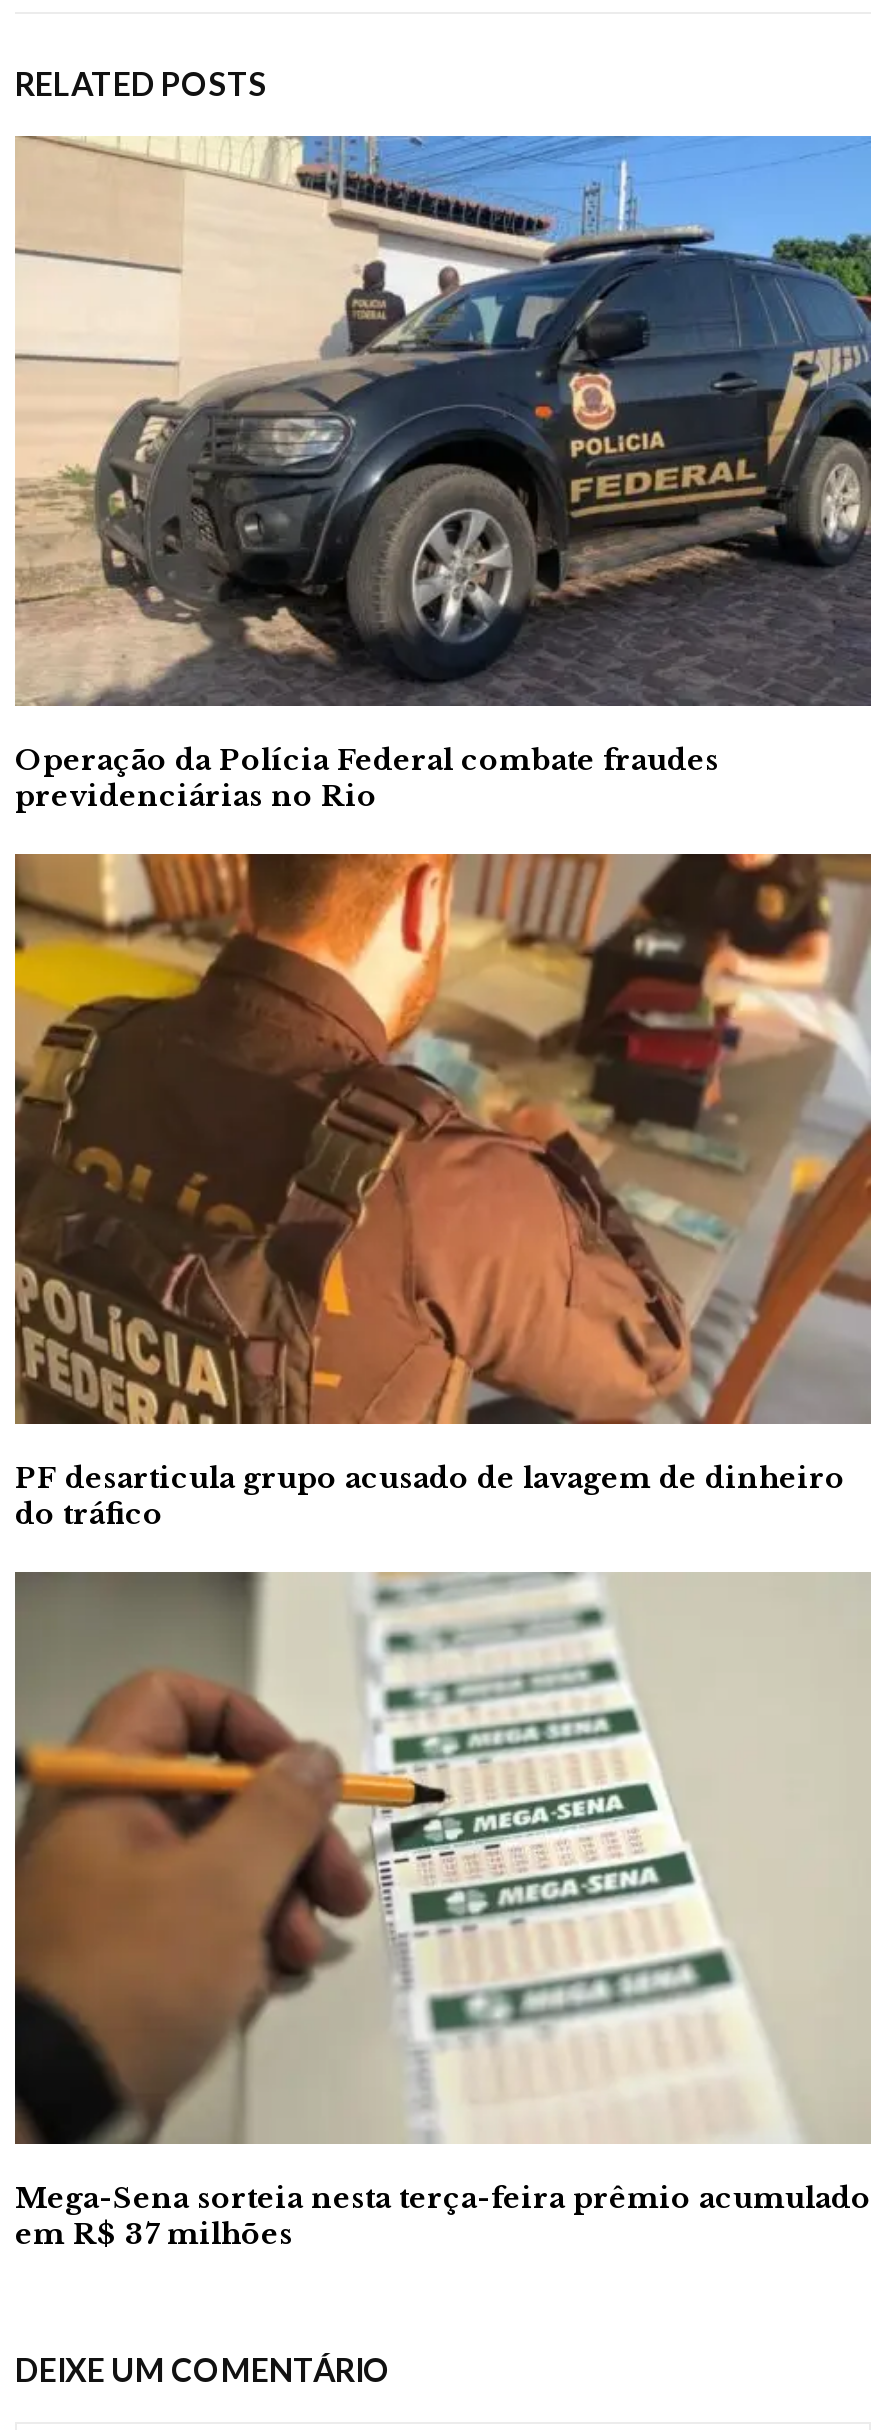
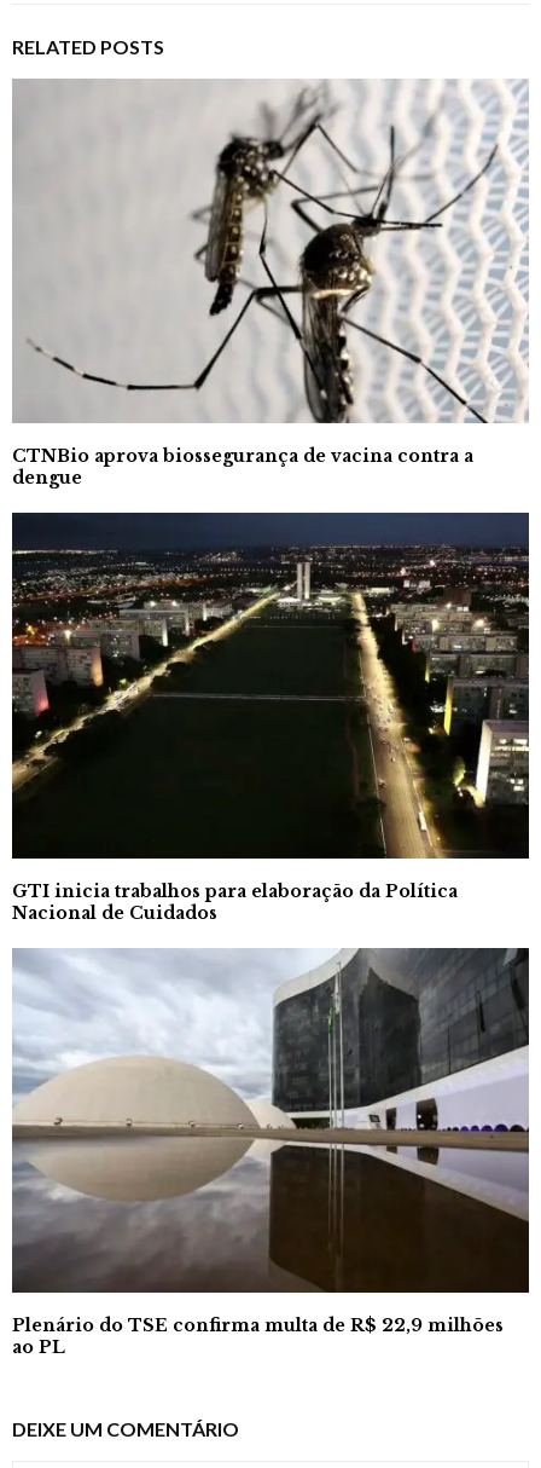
[15,135,873,814] [image] | Operação da Polícia Federal combate fraudes | previdenciárias no Rio -> [12,79,529,489] [image] | CTNBio aprova biossegurança de vacina contra a | dengue
[13,851,873,1532] [image] | PF desarticula grupo acusado de lavagem de dinheiro | do tráfico -> [11,512,530,923] [image] | GTI inicia trabalhos para elaboração da Política | Nacional de Cuidados
[13,1571,871,2251] [image] | Mega-Sena sorteia nesta terça-feira prêmio acumulado | em R$ 37 milhões -> [11,948,530,1358] [image] | Plenário do TSE confirma multa de R$ 22,9 milhões | ao PL

